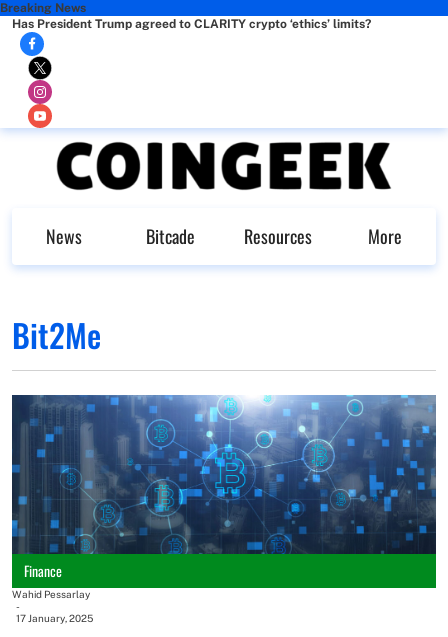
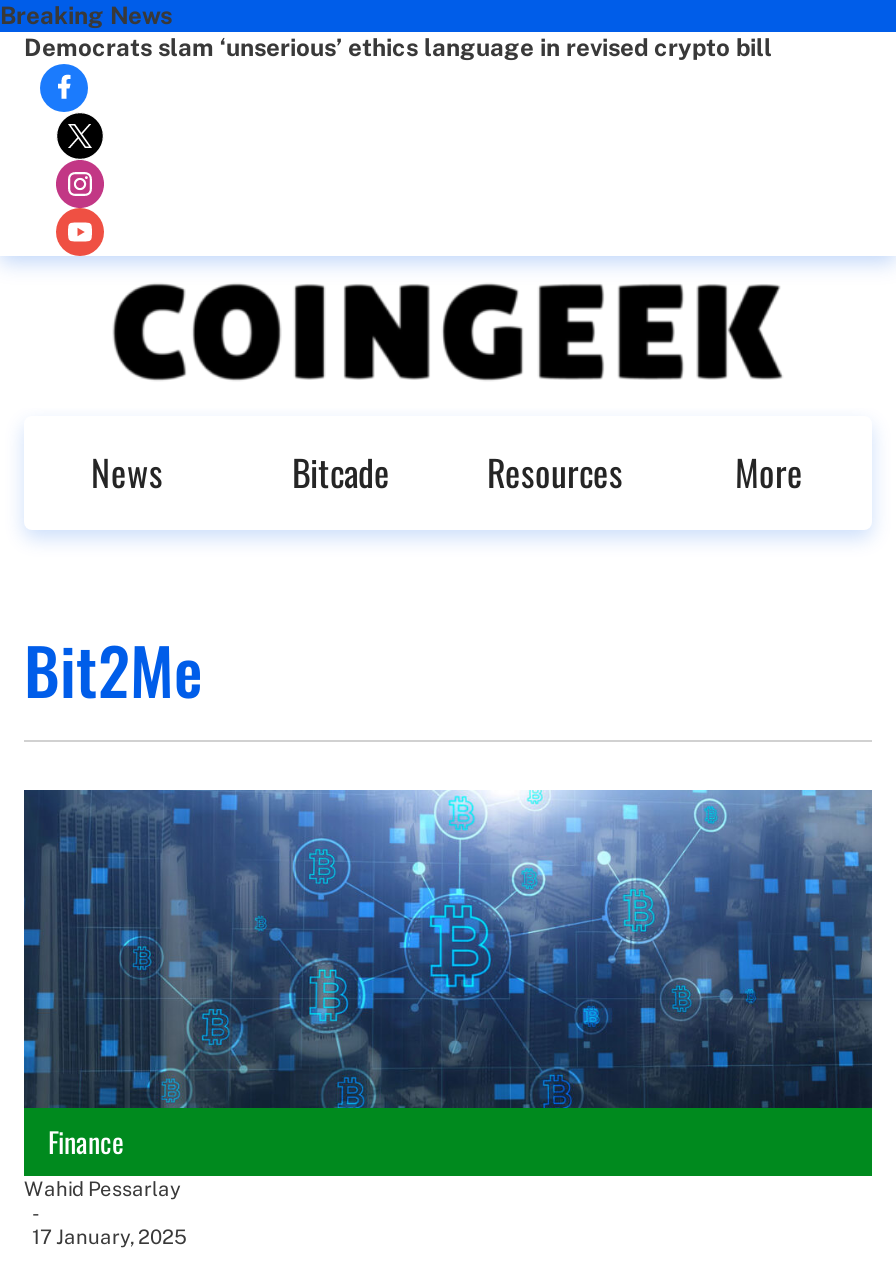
[12,17,371,31] Has President Trump agreed to CLARITY crypto ‘ethics’ limits? -> [24,34,772,62] Democrats slam ‘unserious’ ethics language in revised crypto bill

